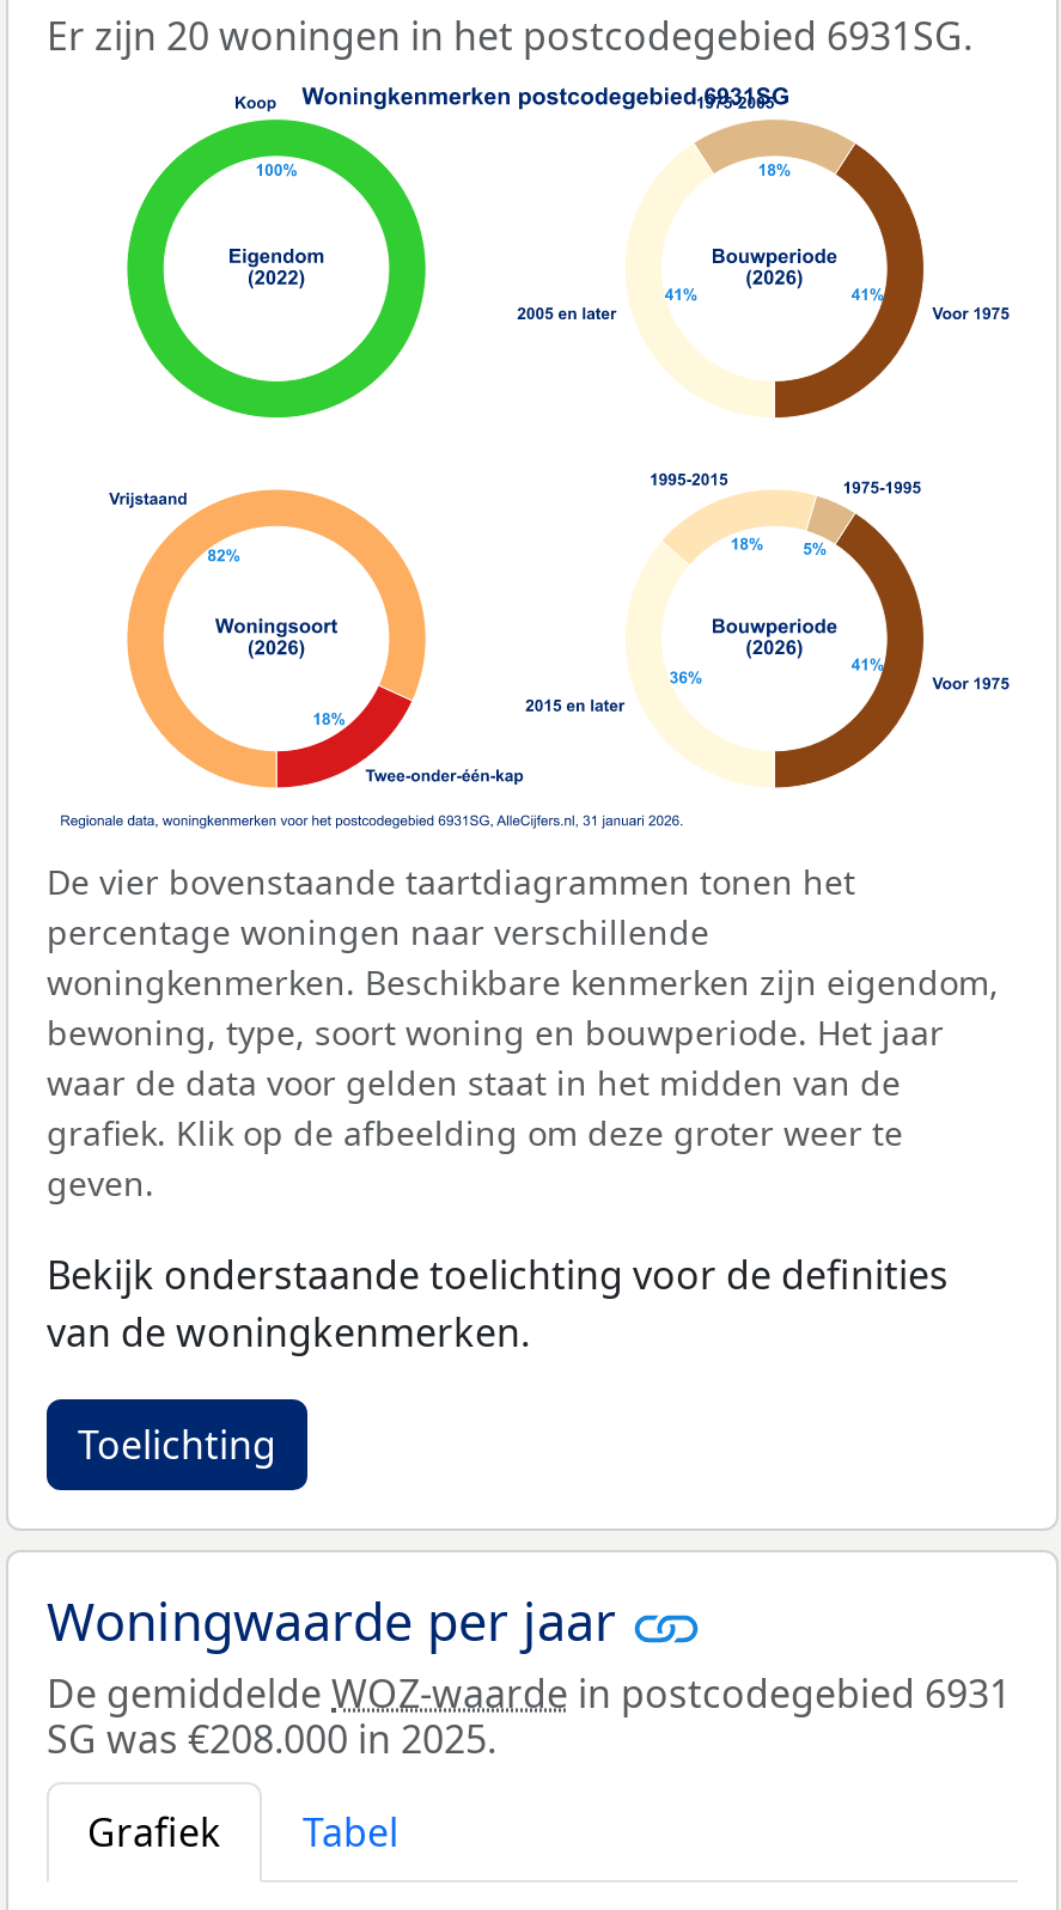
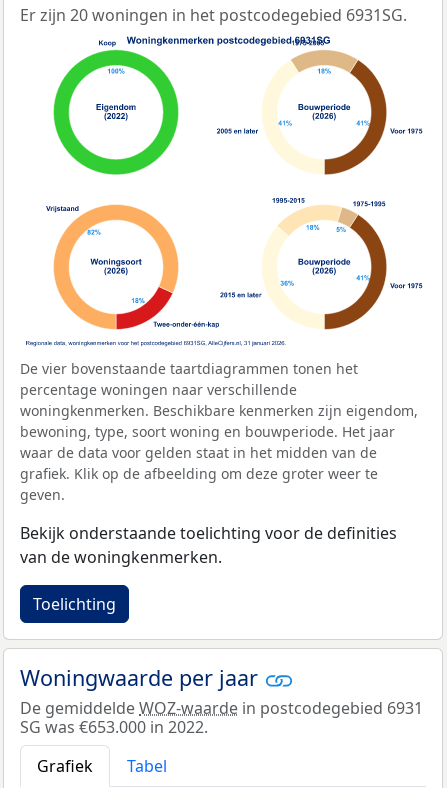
[47,1713,496,1766] SG was €208.000 in 2025. -> [20,716,208,738] SG was €653.000 in 2022.

